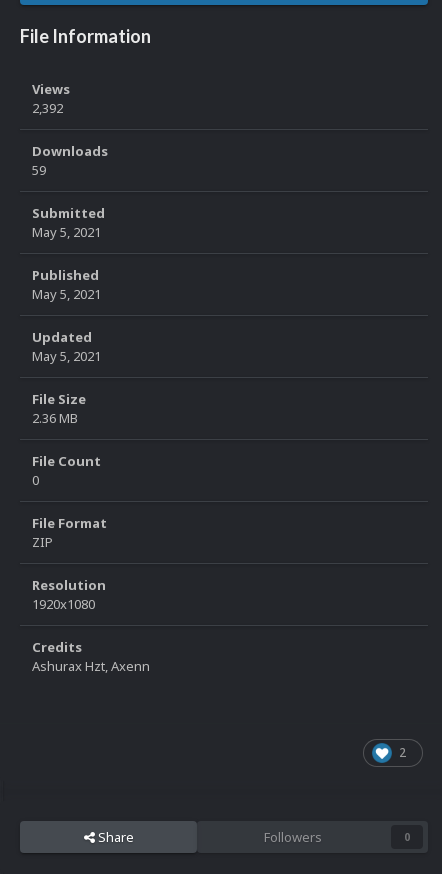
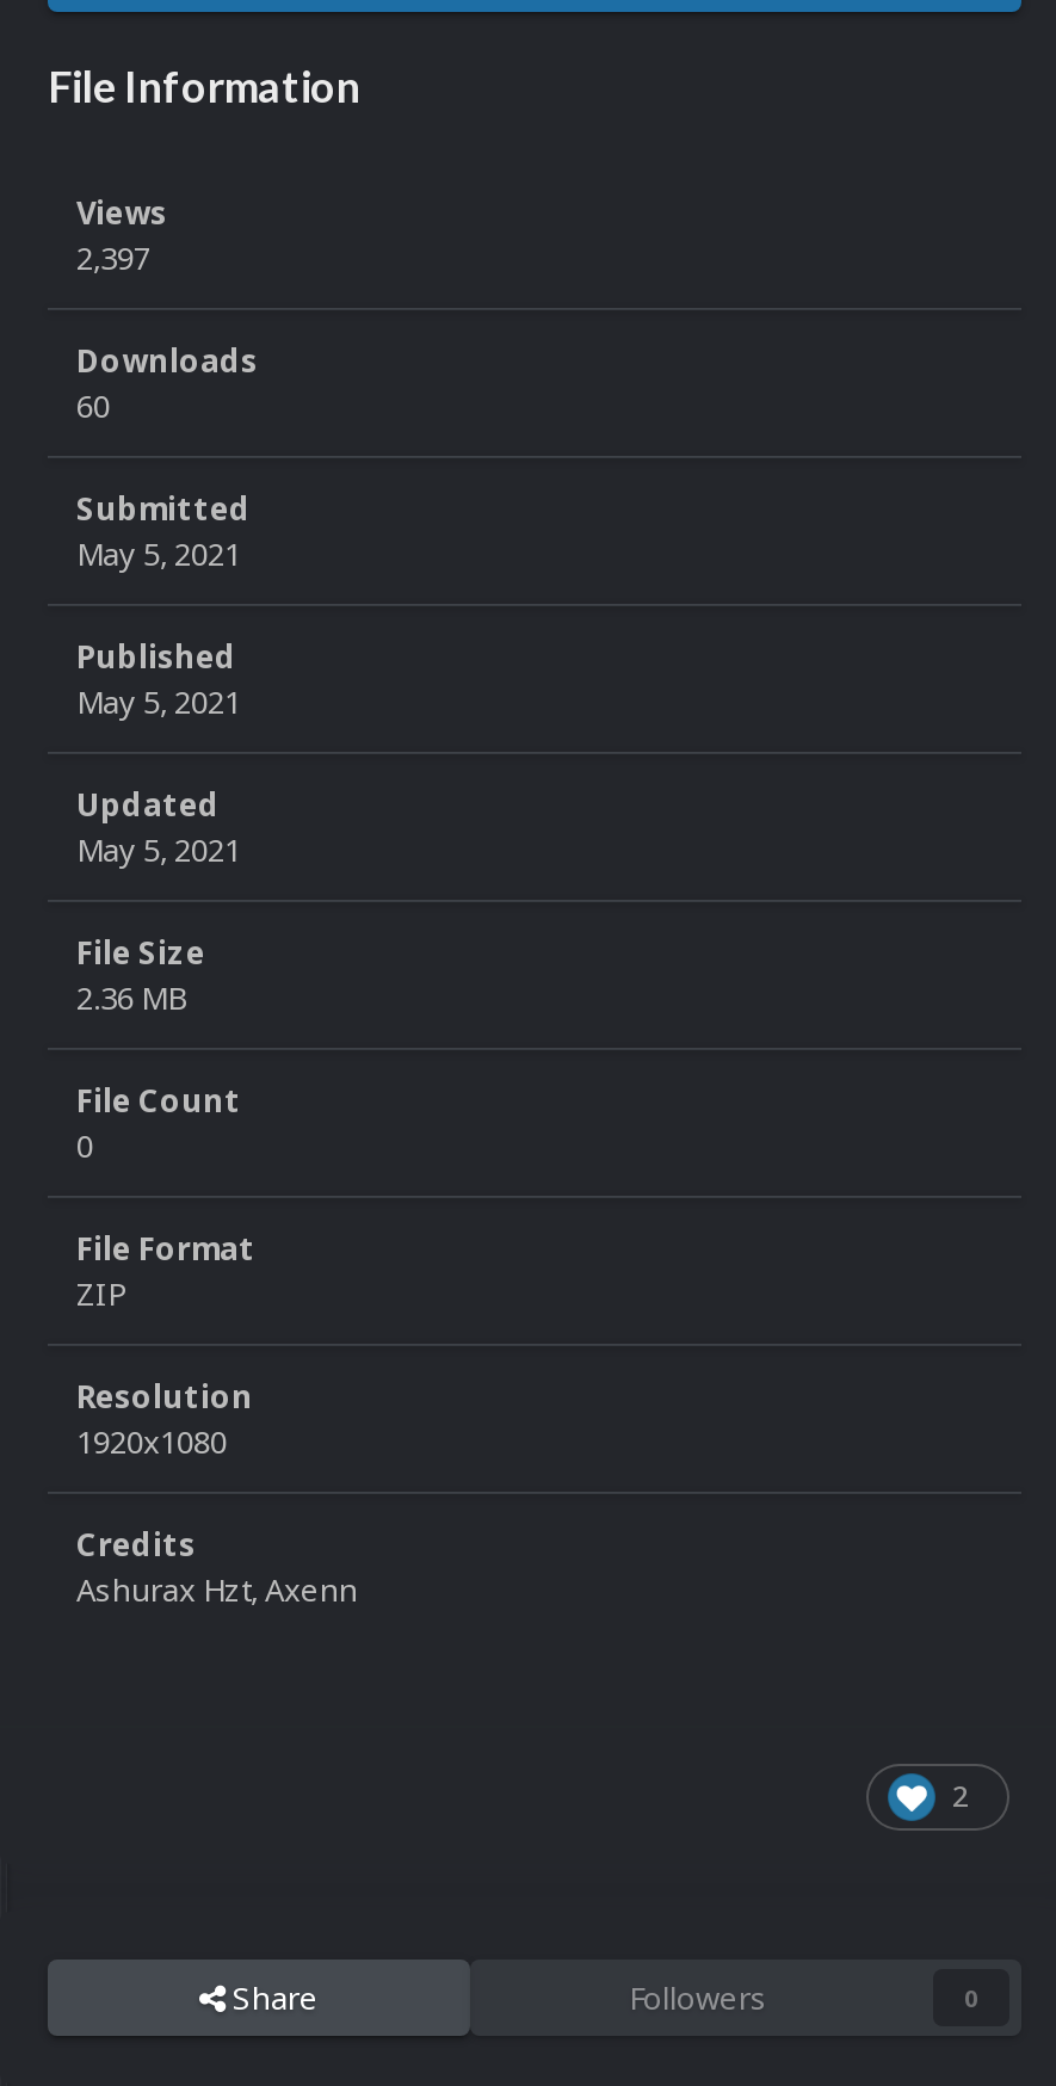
[32,99,63,117] 2,392 -> [76,237,150,280] 2,397
[32,161,46,179] 59 -> [76,385,110,428] 60

